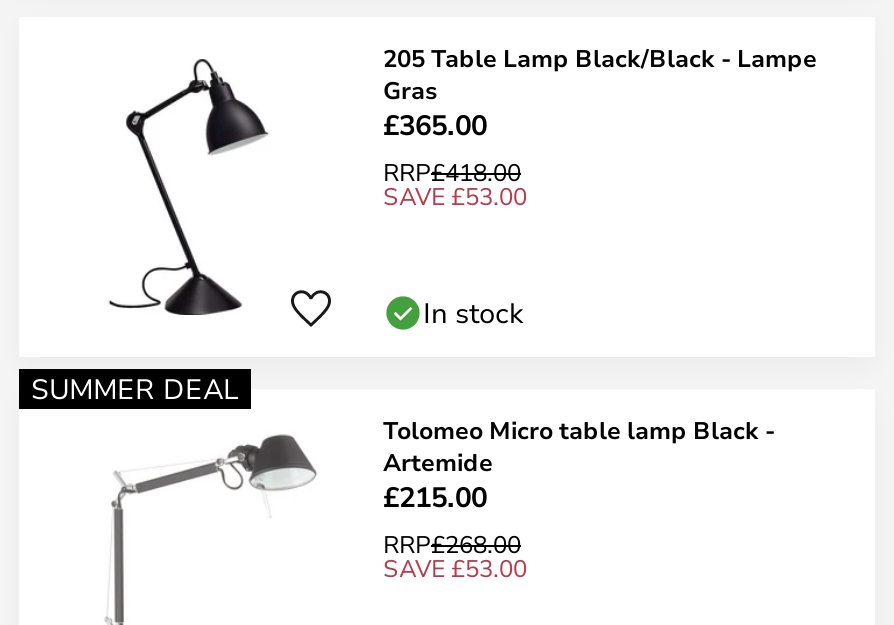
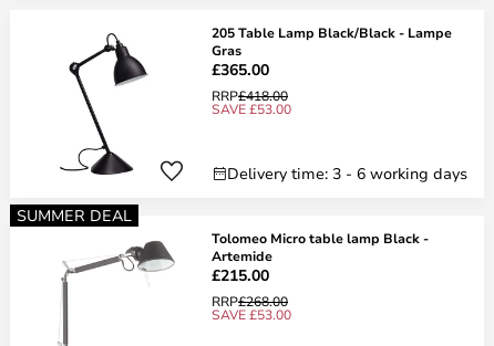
[423,293,523,331] In stock -> [227,162,467,184] Delivery time: 3 - 6 working days

